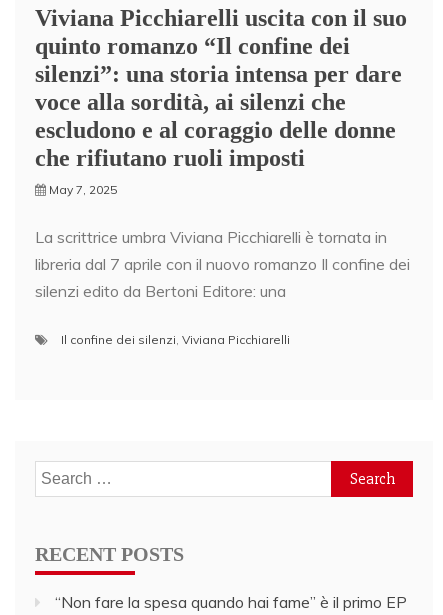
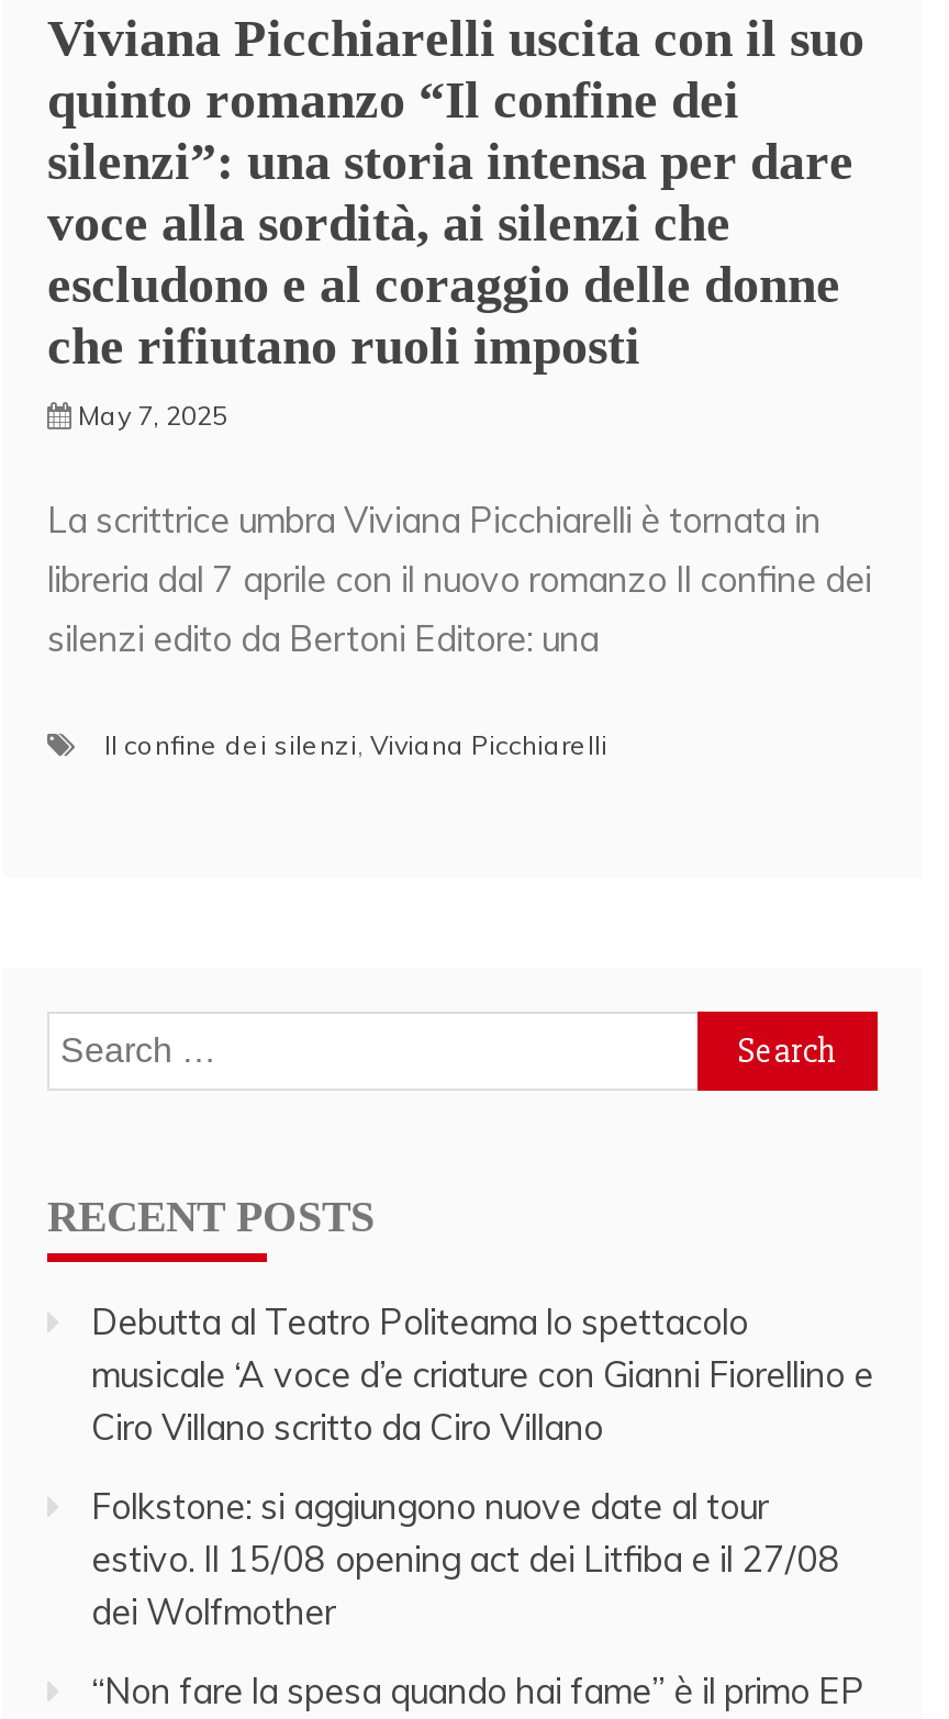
none -> [91,1301,873,1634] Debutta al Teatro Politeama lo spettacolo | musicale ‘A voce d’e criature con Gianni Fiorellino e | Ciro Villano scritto da Ciro Villano | Folkstone: si aggiungono nuove date al tour | estivo. Il 15/08 opening act dei Litfiba e il 27/08 | dei Wolfmother

